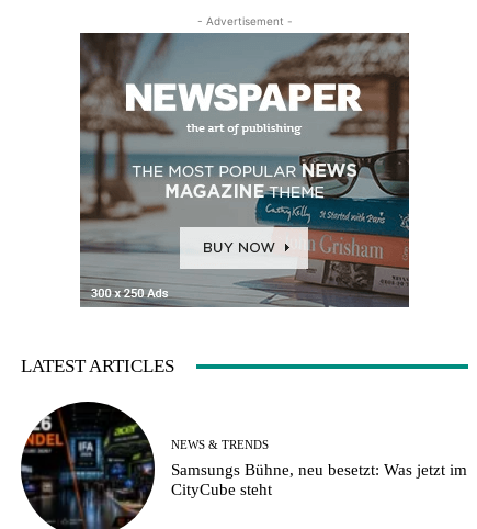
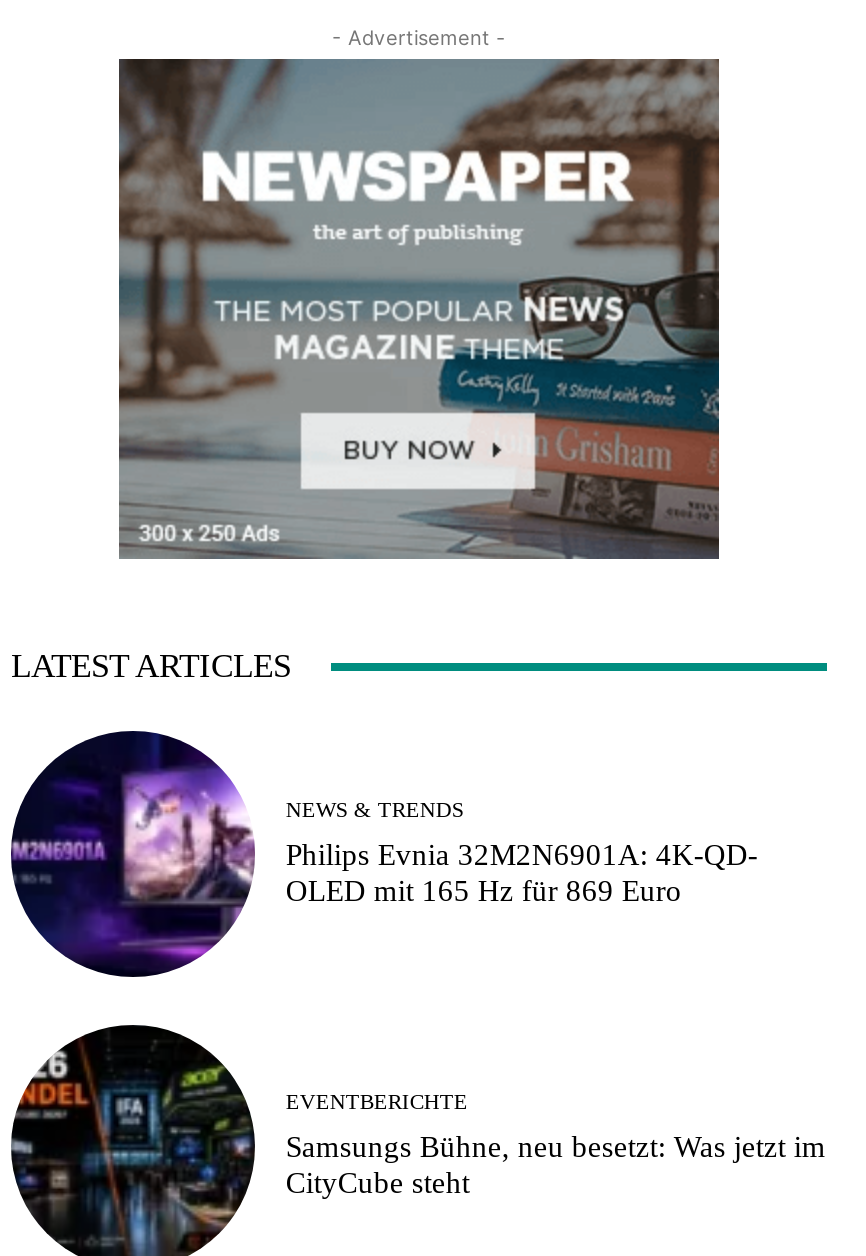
none -> [11,731,758,979] [image] | Philips Evnia 32M2N6901A: 4K-QD- | OLED mit 165 Hz für 869 Euro
none -> [286,1090,468,1114] EVENTBERICHTE

